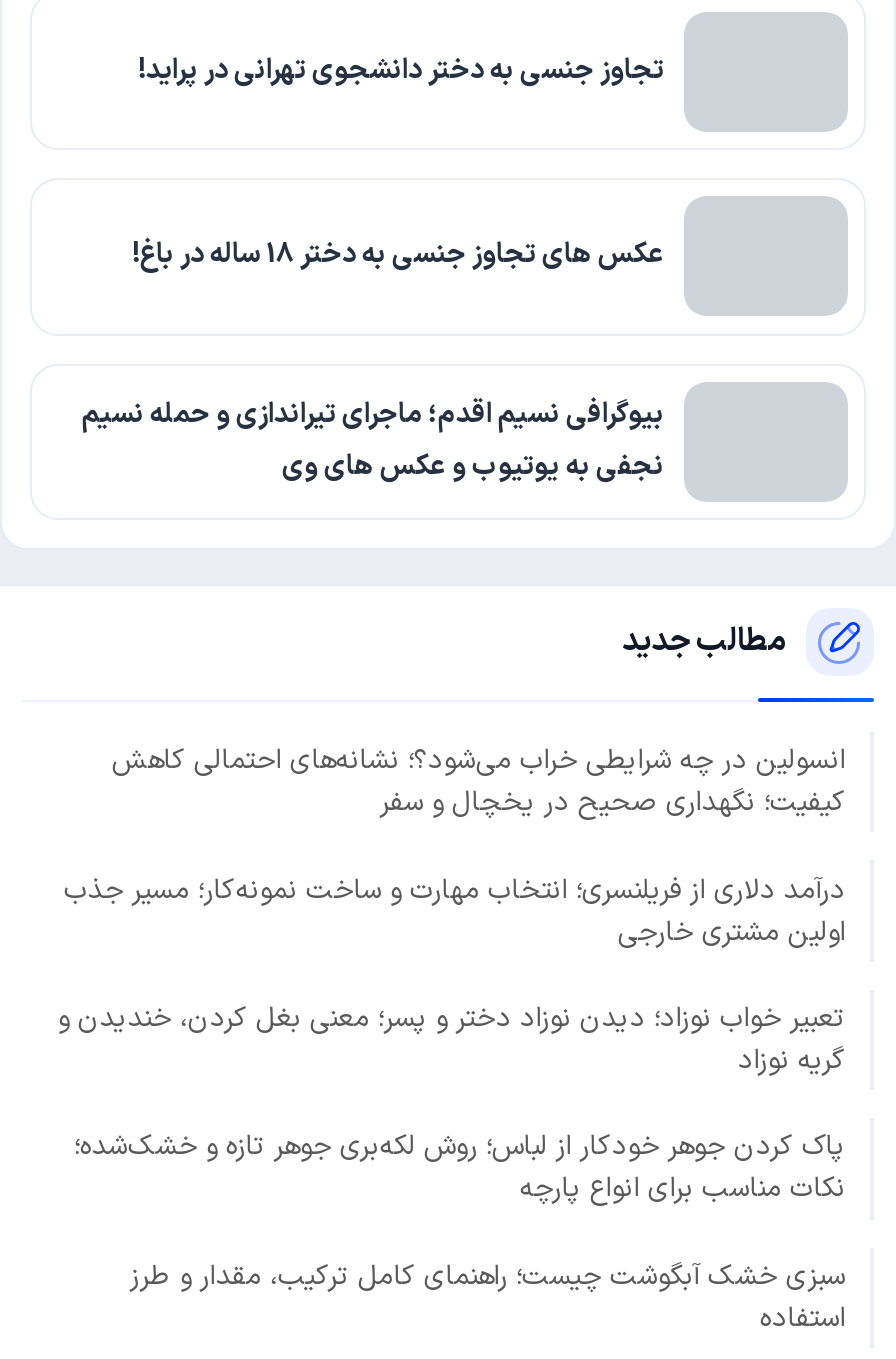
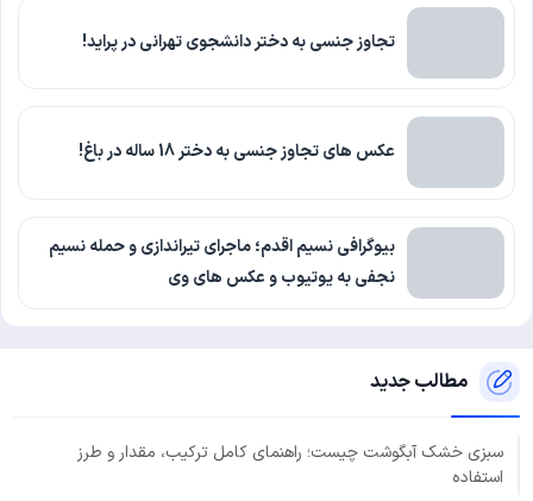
[58,740,846,1211] انسولین در چه شرایطی خراب می‌شود؟؛ نشانه‌های احتمالی کاهش | کیفیت؛ نگهداری صحیح در یخچال و سفر | درآمد دلاری از فریلنسری؛ انتخاب مهارت و ساخت نمونه‌کار؛ مسیر جذب | اولین مشتری خارجی | تعبیر خواب نوزاد؛ دیدن نوزاد دختر و پسر؛ معنی بغل کردن، خندیدن و | گریه نوزاد | پاک کردن جوهر خودکار از لباس؛ روش لکه‌بری جوهر تازه و خشک‌شده؛ | نکات مناسب برای انواع پارچه -> none

